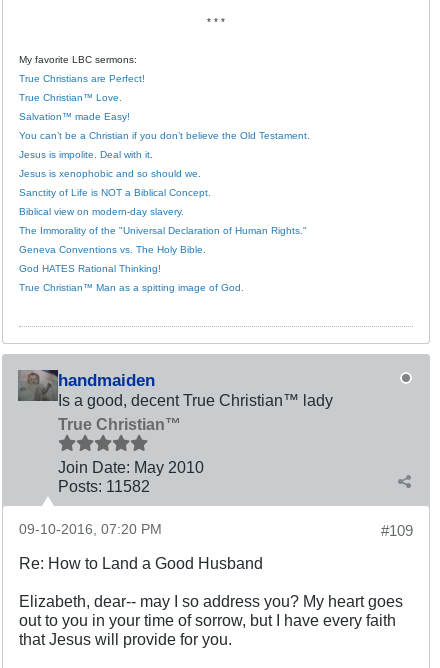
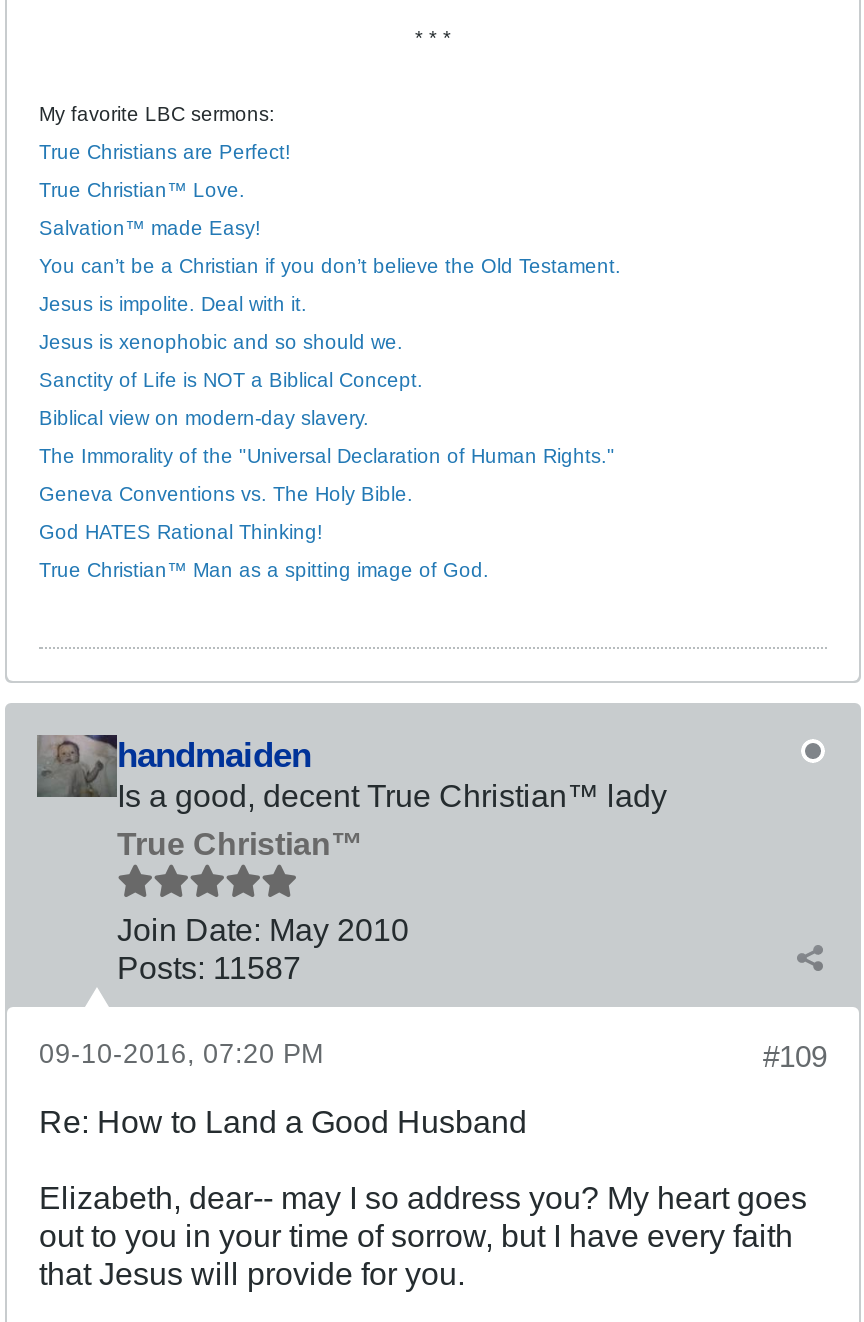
[58,477,150,495] Posts: 11582 -> [117,950,301,986] Posts: 11587

